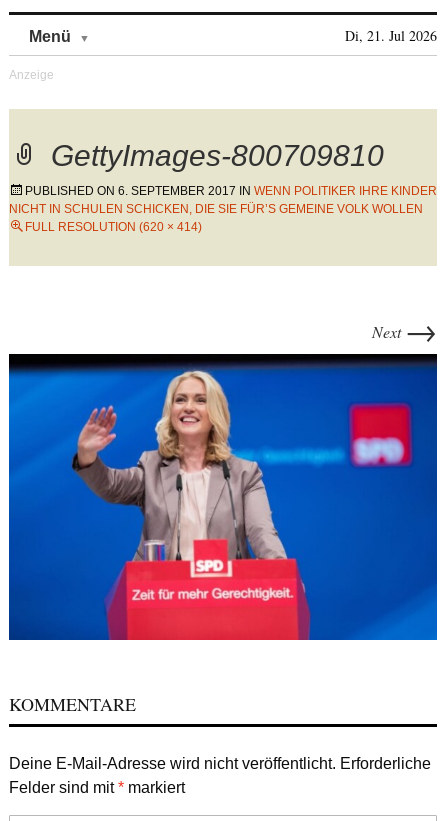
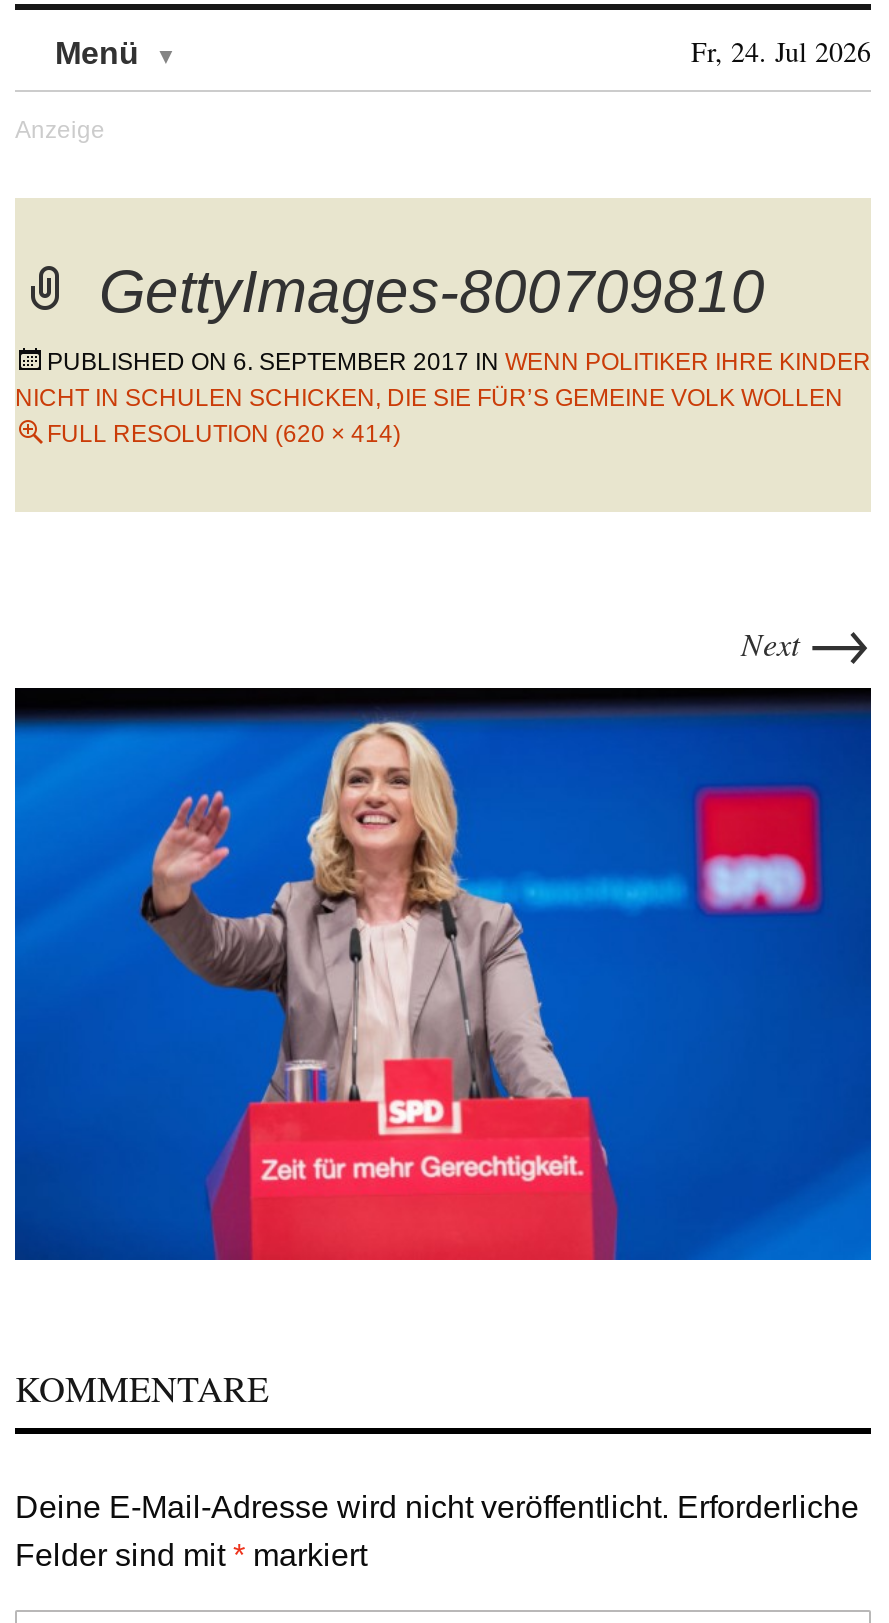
[345,26,437,45] Di, 21. Jul 2026 -> [691,32,871,70] Fr, 24. Jul 2026

